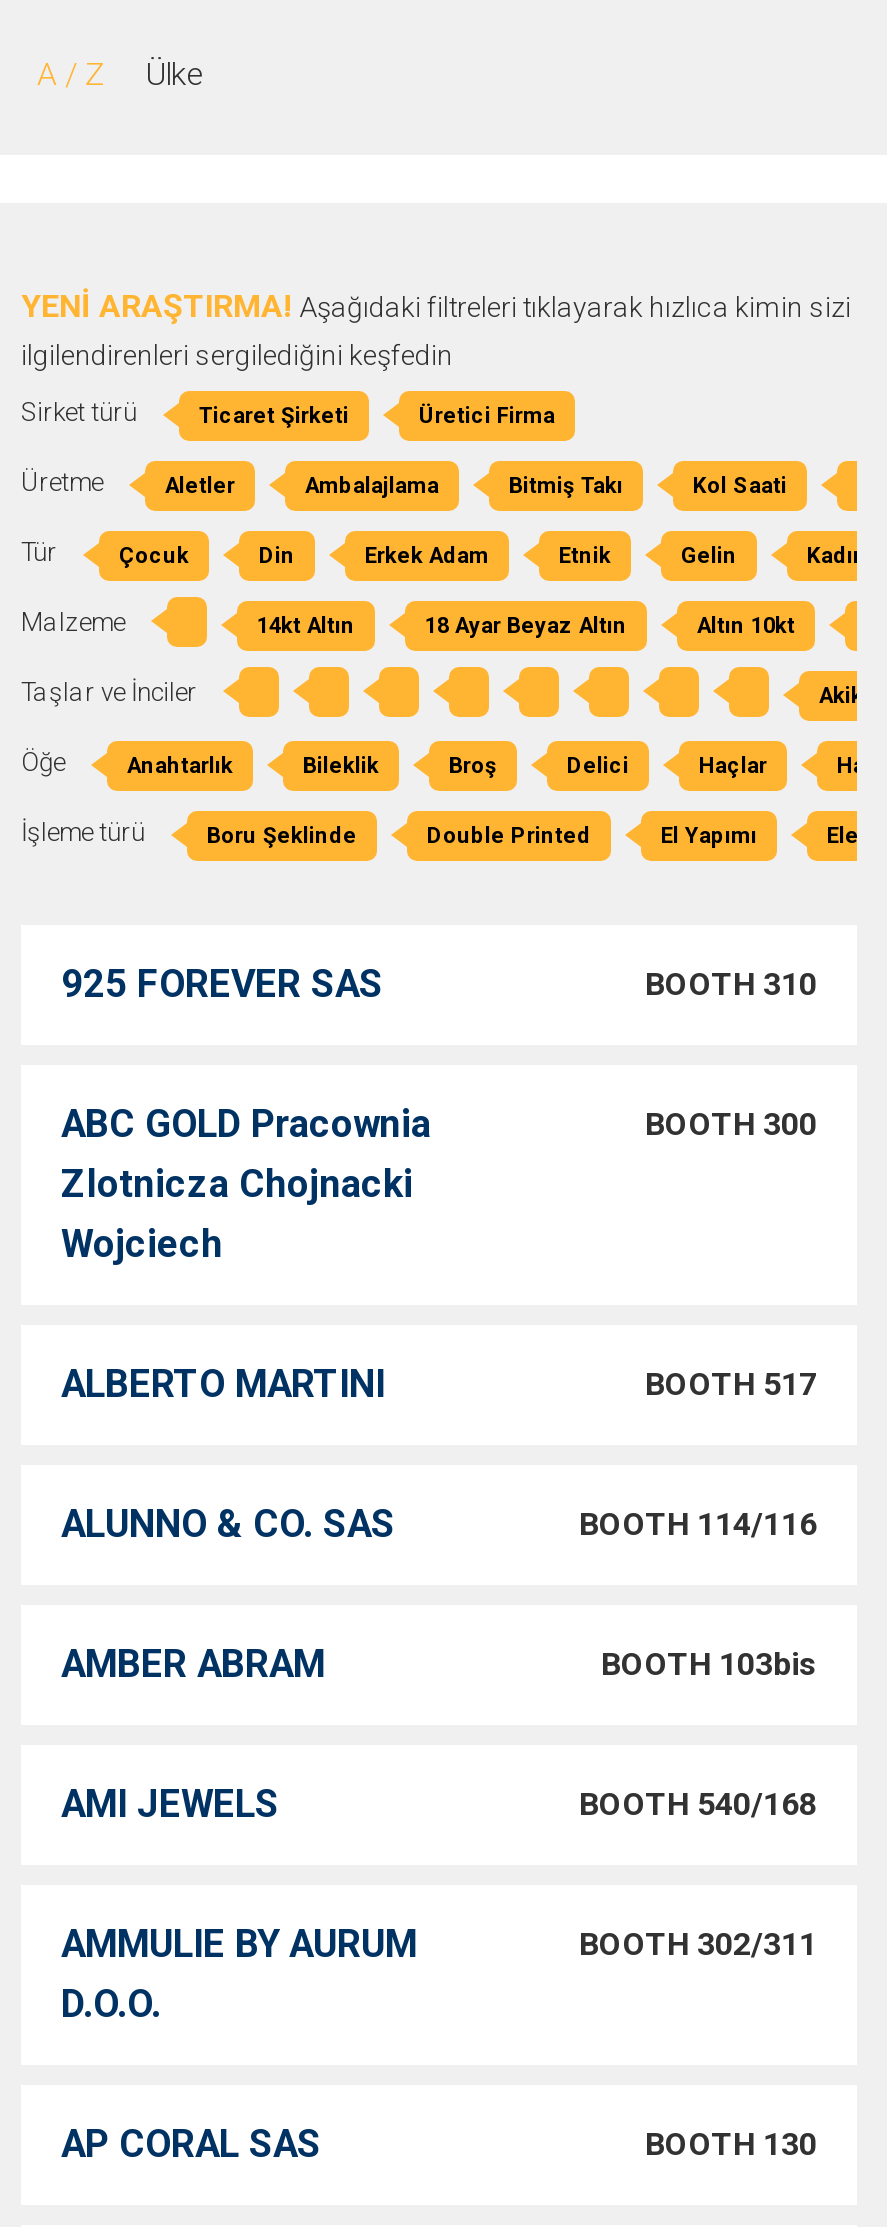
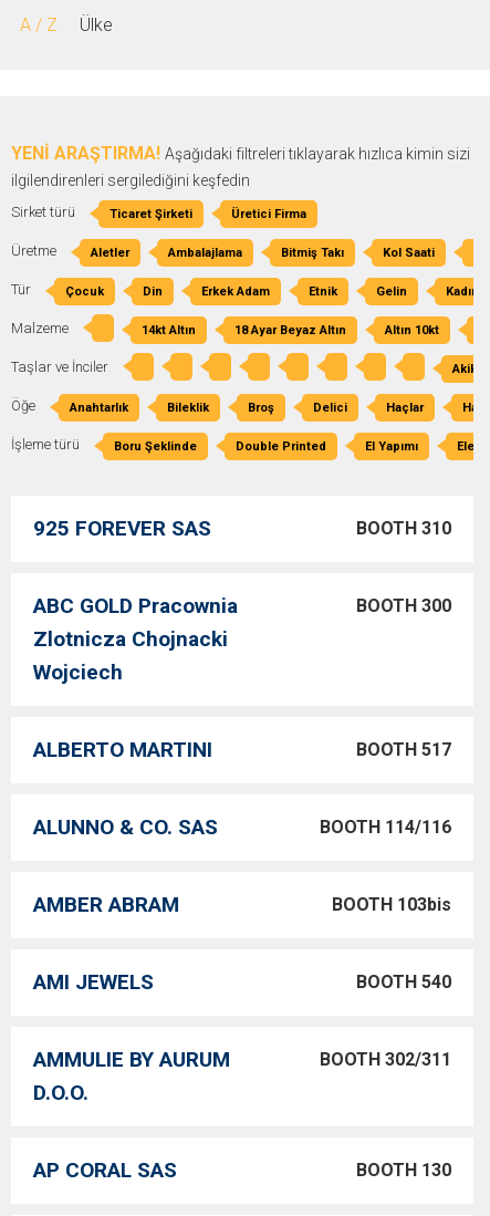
[579,1785,817,1823] BOOTH 540/168 -> [356,972,451,993] BOOTH 540

